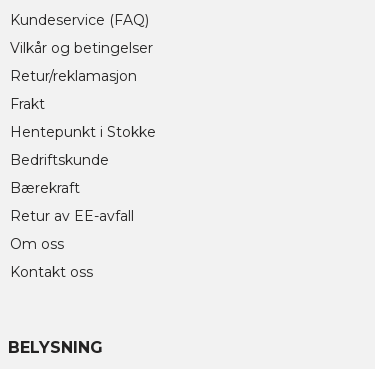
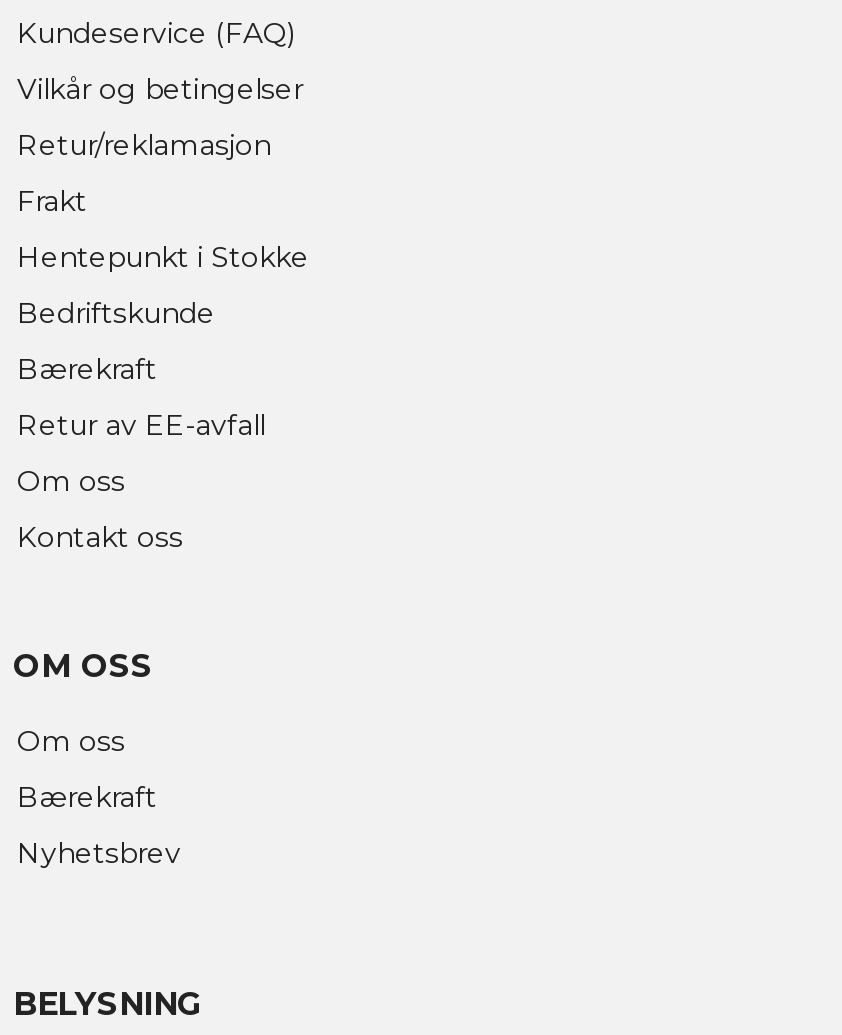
none -> [13,647,181,871] OM OSS | Om oss | Bærekraft | Nyhetsbrev

